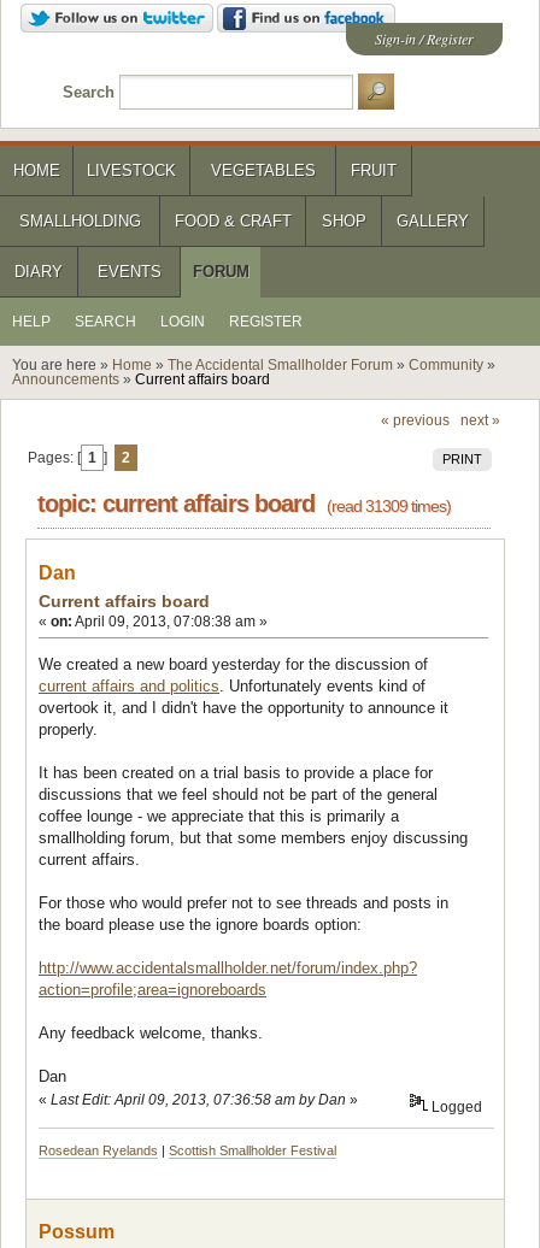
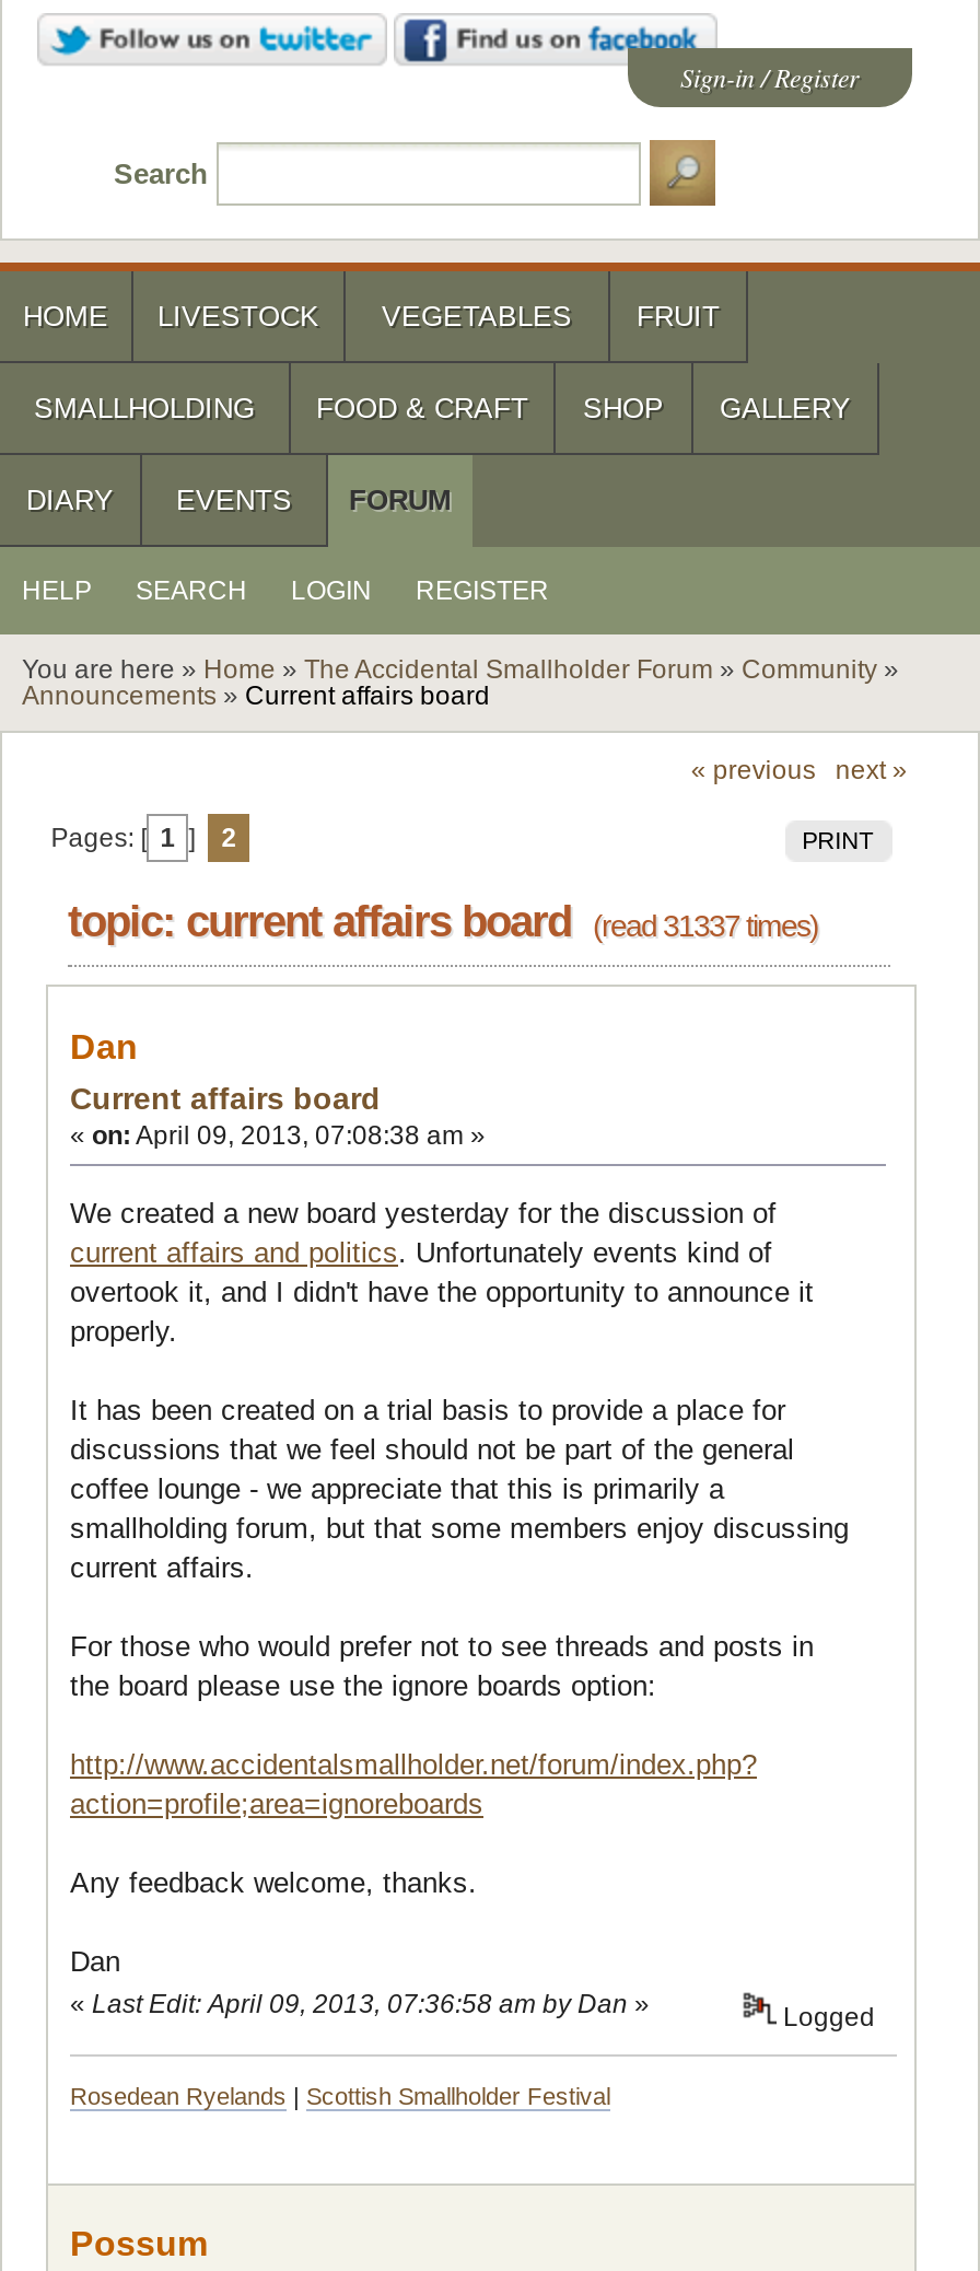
[37,491,451,517] topic: current affairs board (read 31309 times) -> [68,898,818,946] topic: current affairs board (read 31337 times)

